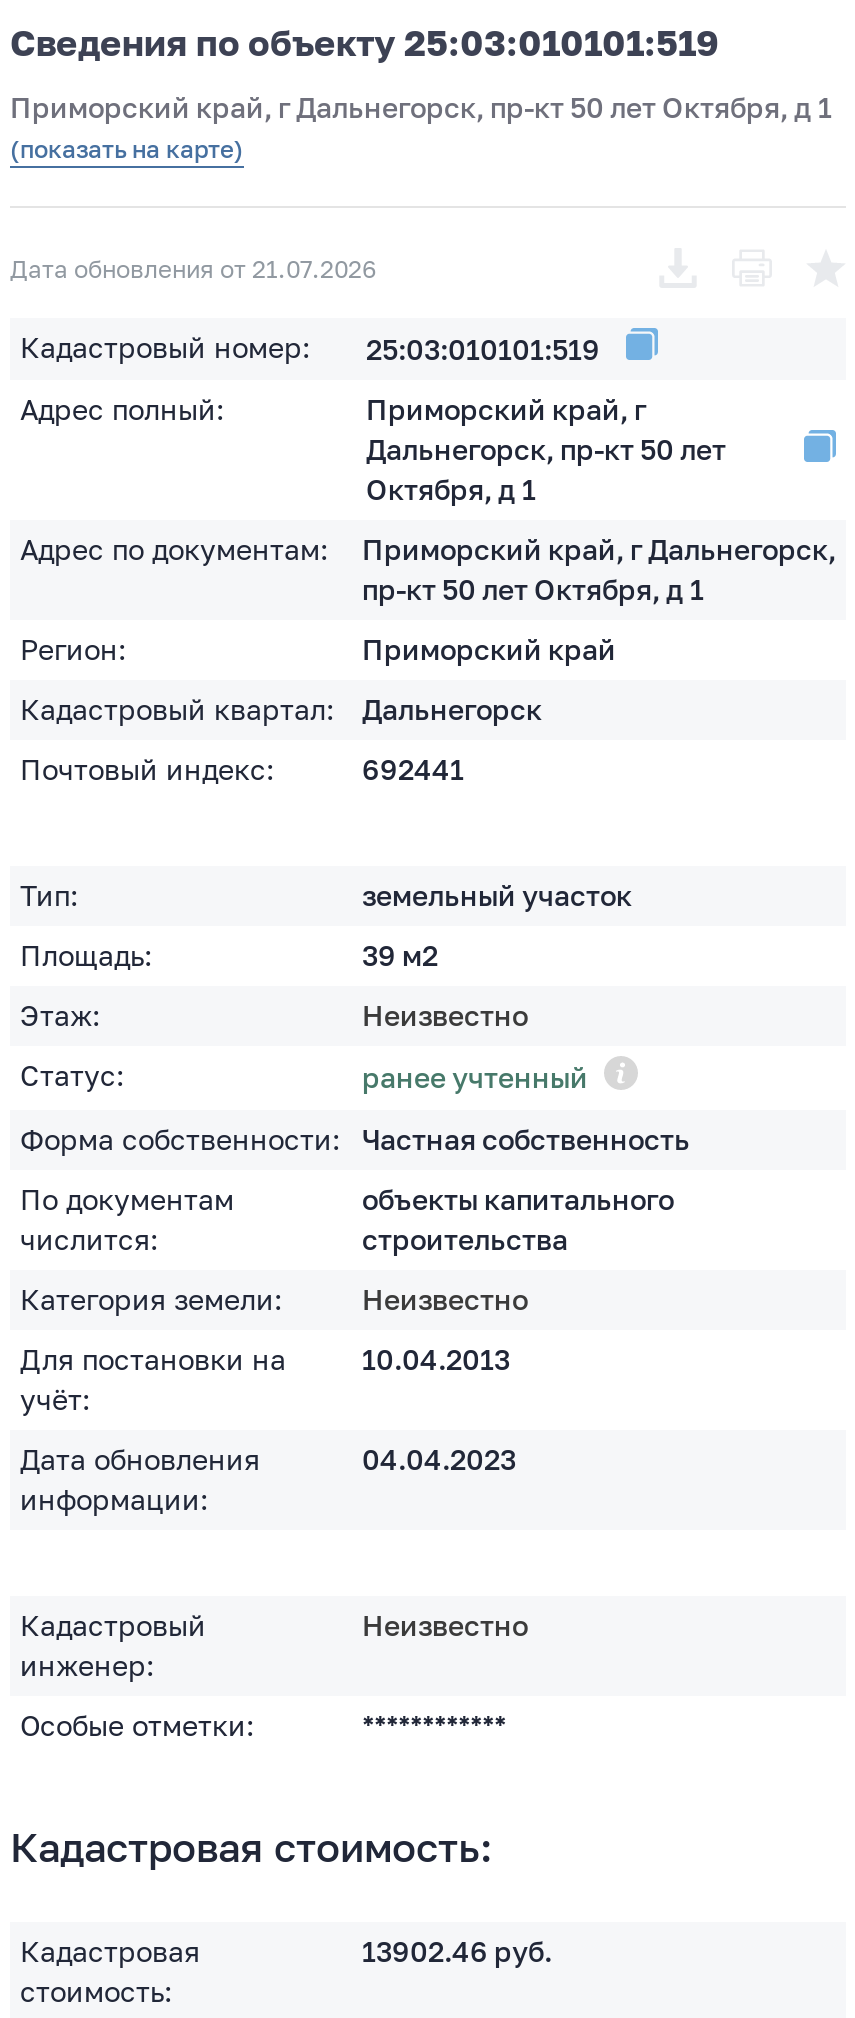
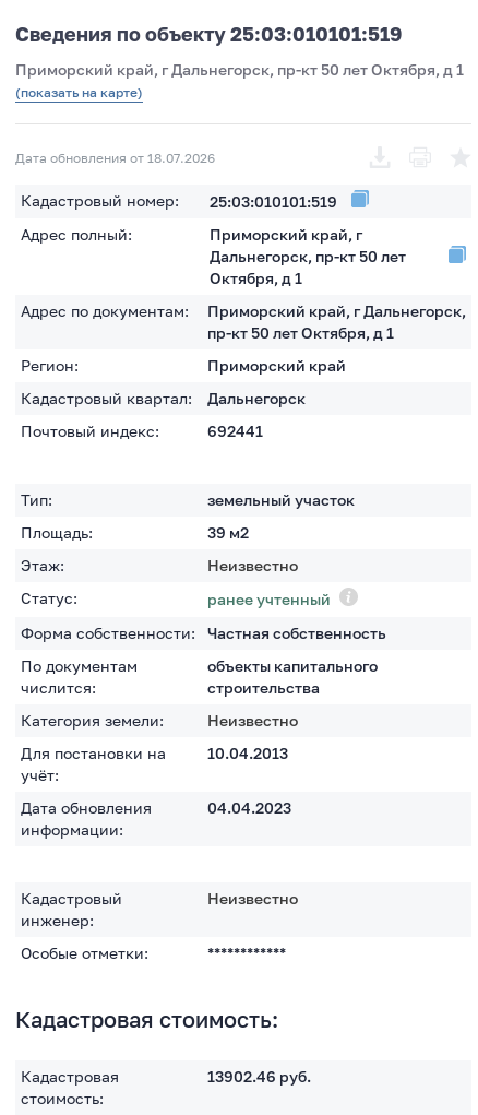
[10,253,376,283] Дата обновления от 21.07.2026 -> [15,149,215,165] Дата обновления от 18.07.2026

